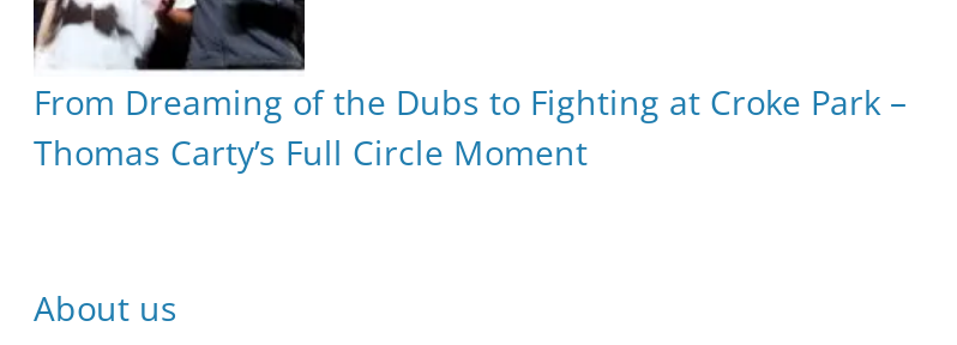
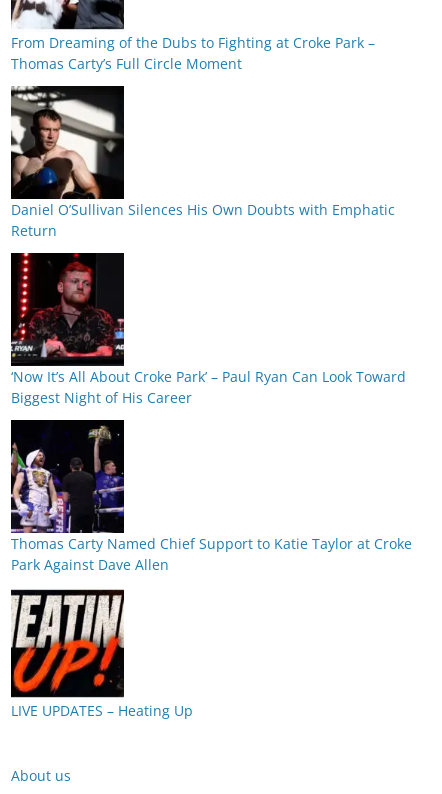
none -> [10,419,412,574] [image] | Thomas Carty Named Chief Support to Katie Taylor at Croke | Park Against Dave Allen
none -> [10,589,193,720] [image] | LIVE UPDATES – Heating Up
none -> [11,85,395,240] [image] | Daniel O’Sullivan Silences His Own Doubts with Emphatic | Return
none -> [11,252,406,407] [image] | ‘Now It’s All About Croke Park’ – Paul Ryan Can Look Toward | Biggest Night of His Career

